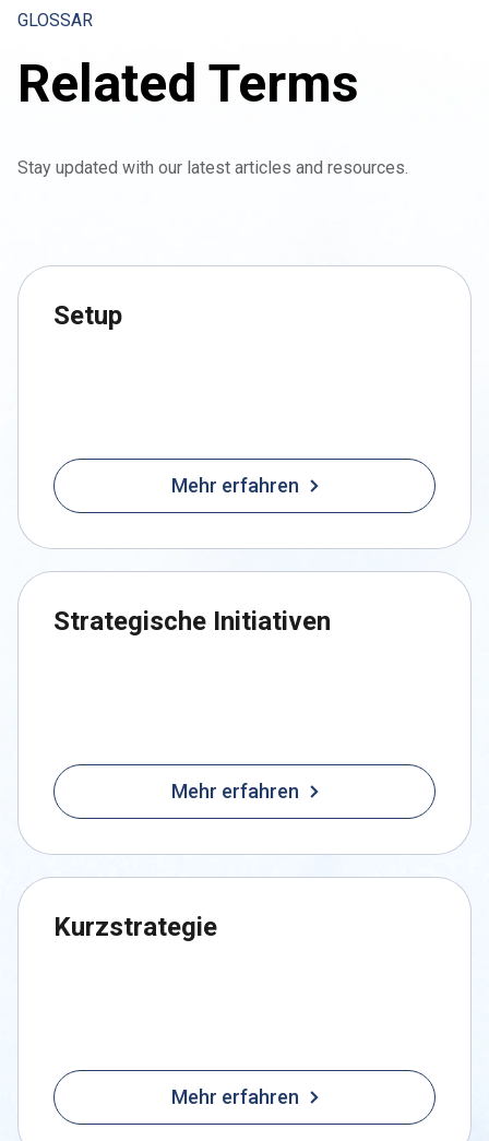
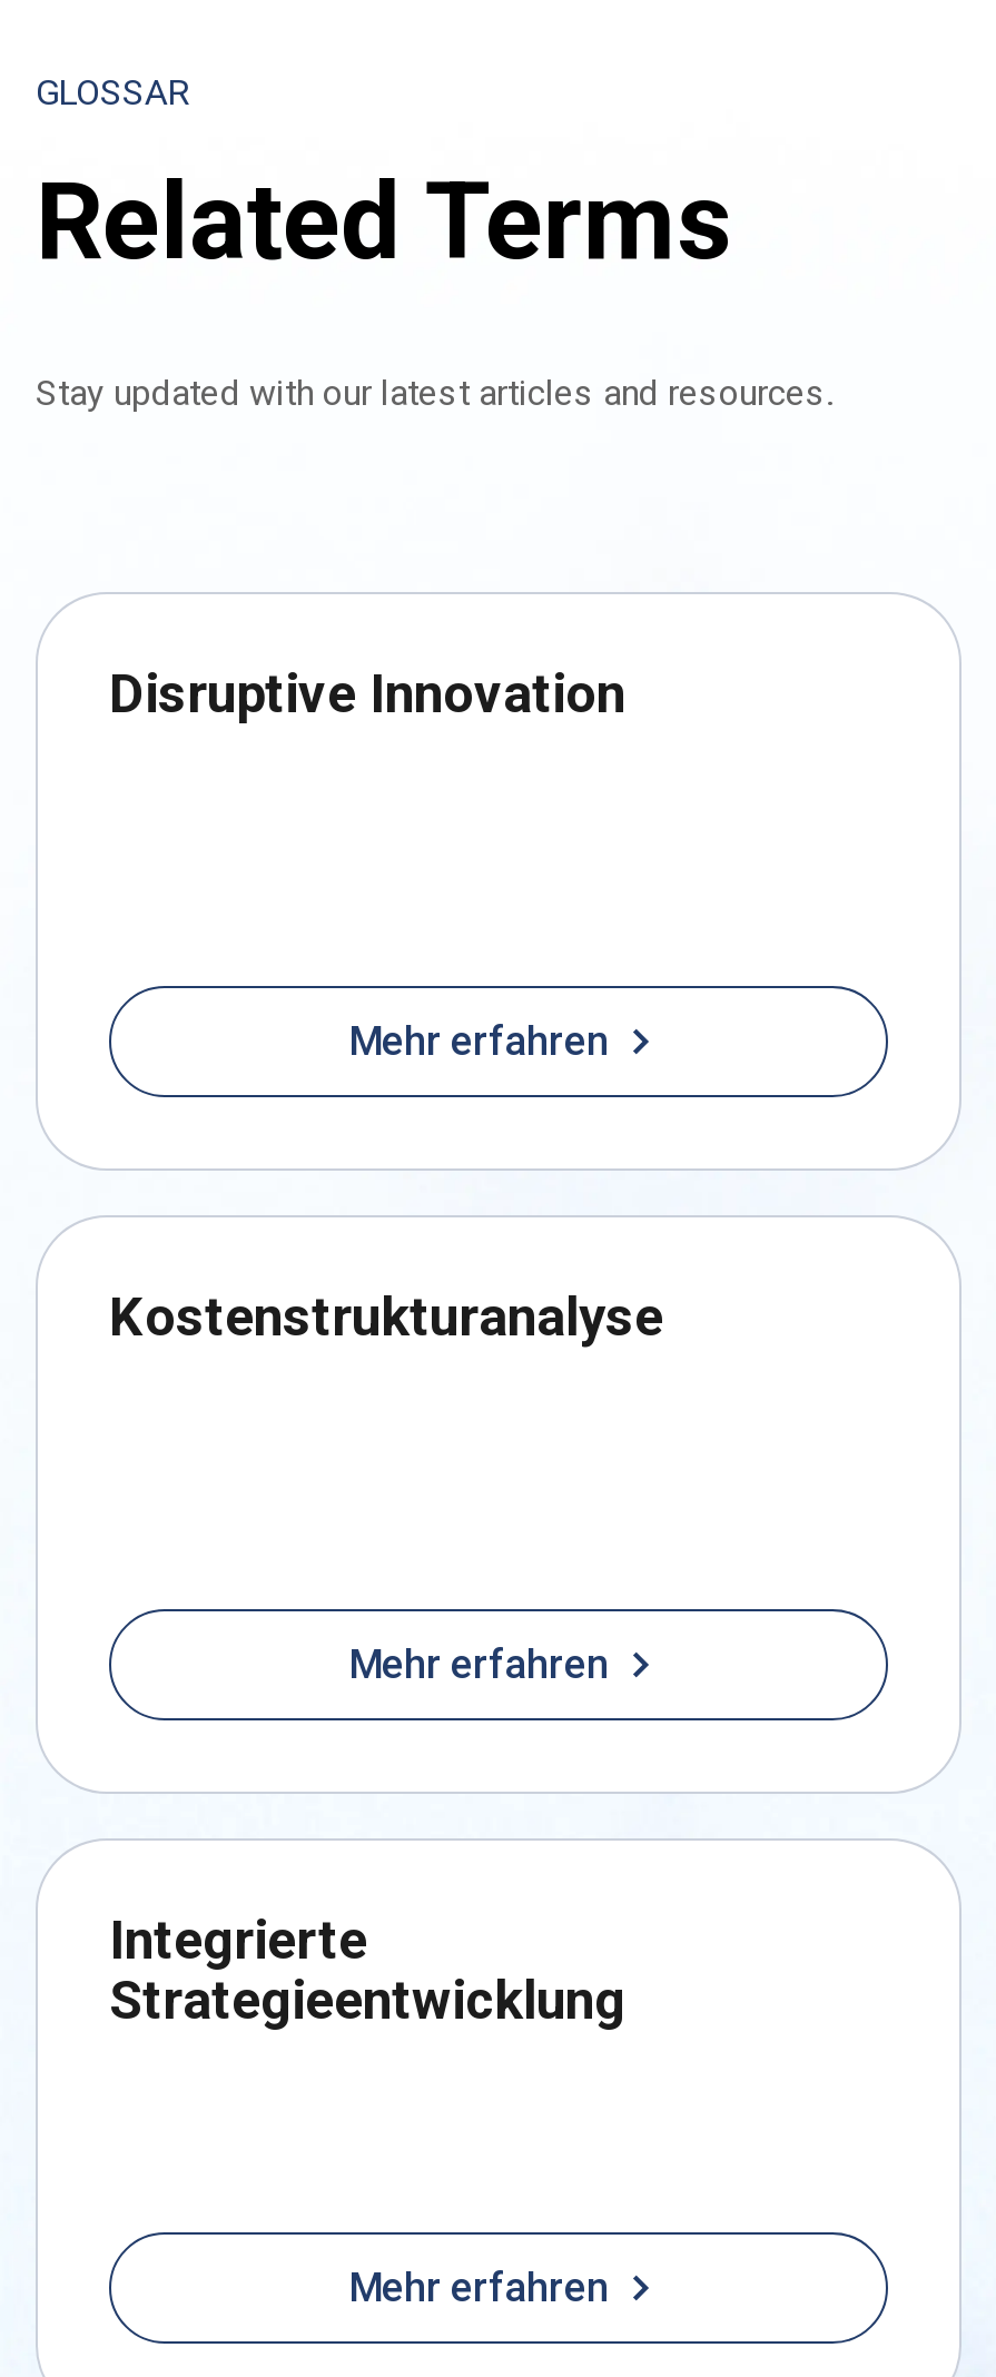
[53,300,122,331] Setup -> [109,664,625,726] Disruptive Innovation
[53,606,331,637] Strategische Initiativen -> [109,1287,663,1349] Kostenstrukturanalyse
[53,912,217,942] Kurzstrategie -> [109,1910,625,2032] Integrierte | Strategieentwicklung

